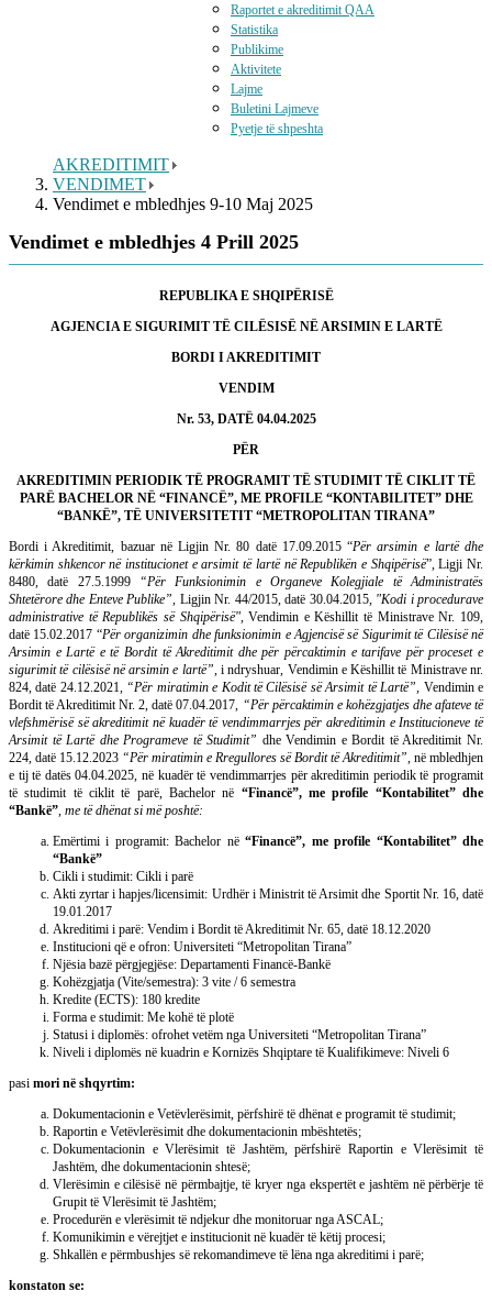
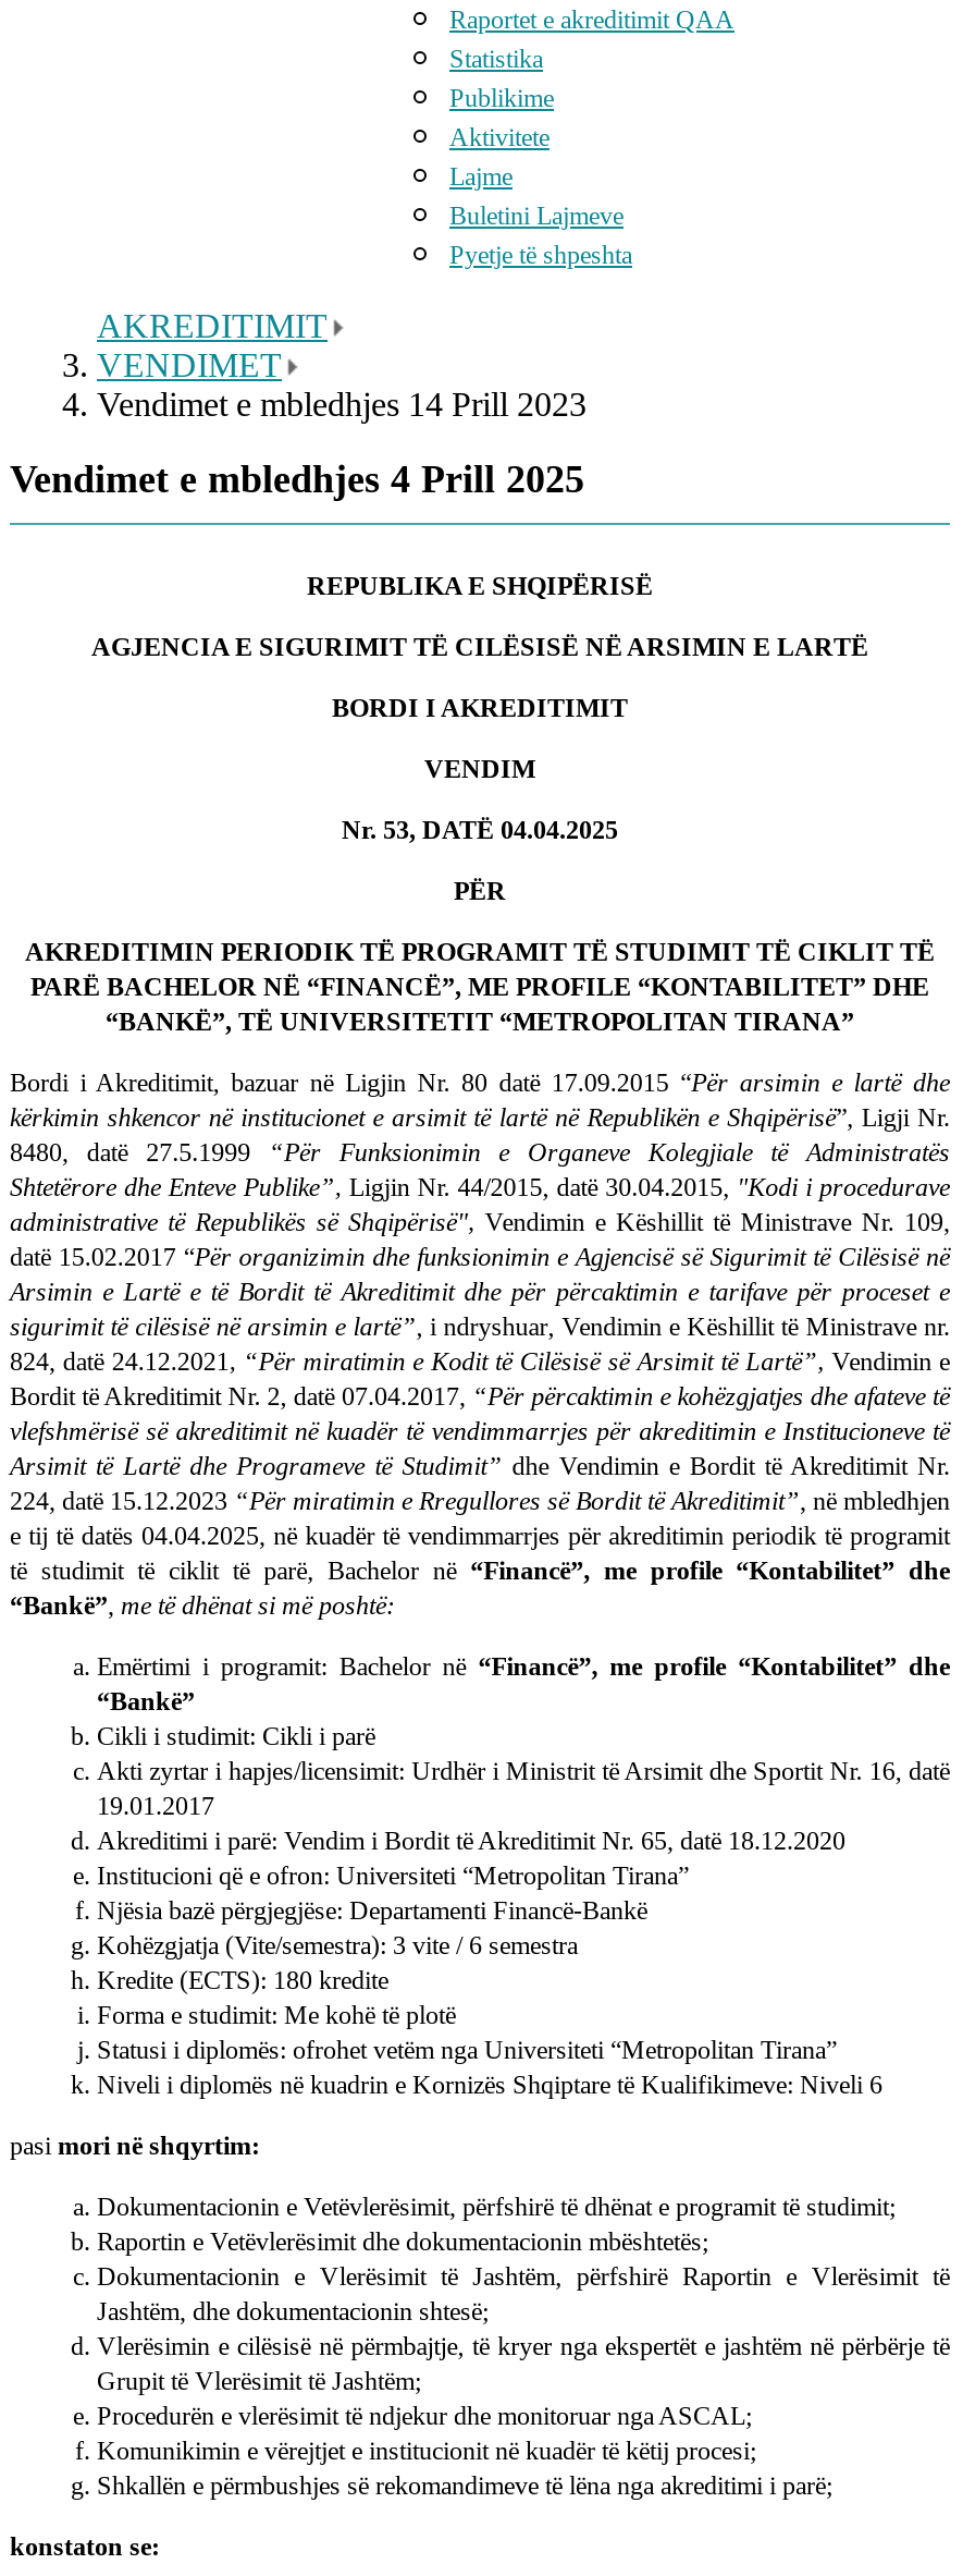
[53,194,313,213] Vendimet e mbledhjes 9-10 Maj 2025 -> [97,385,587,422] Vendimet e mbledhjes 14 Prill 2023

